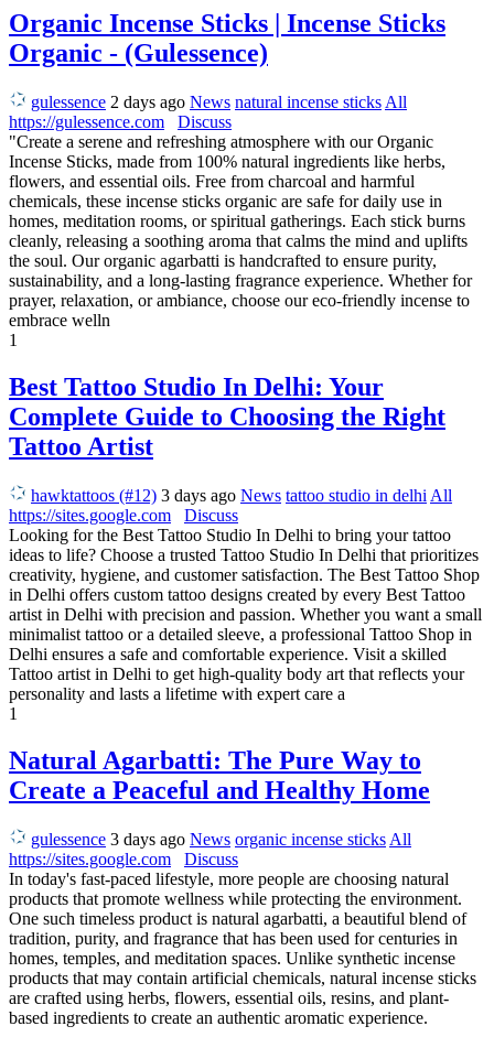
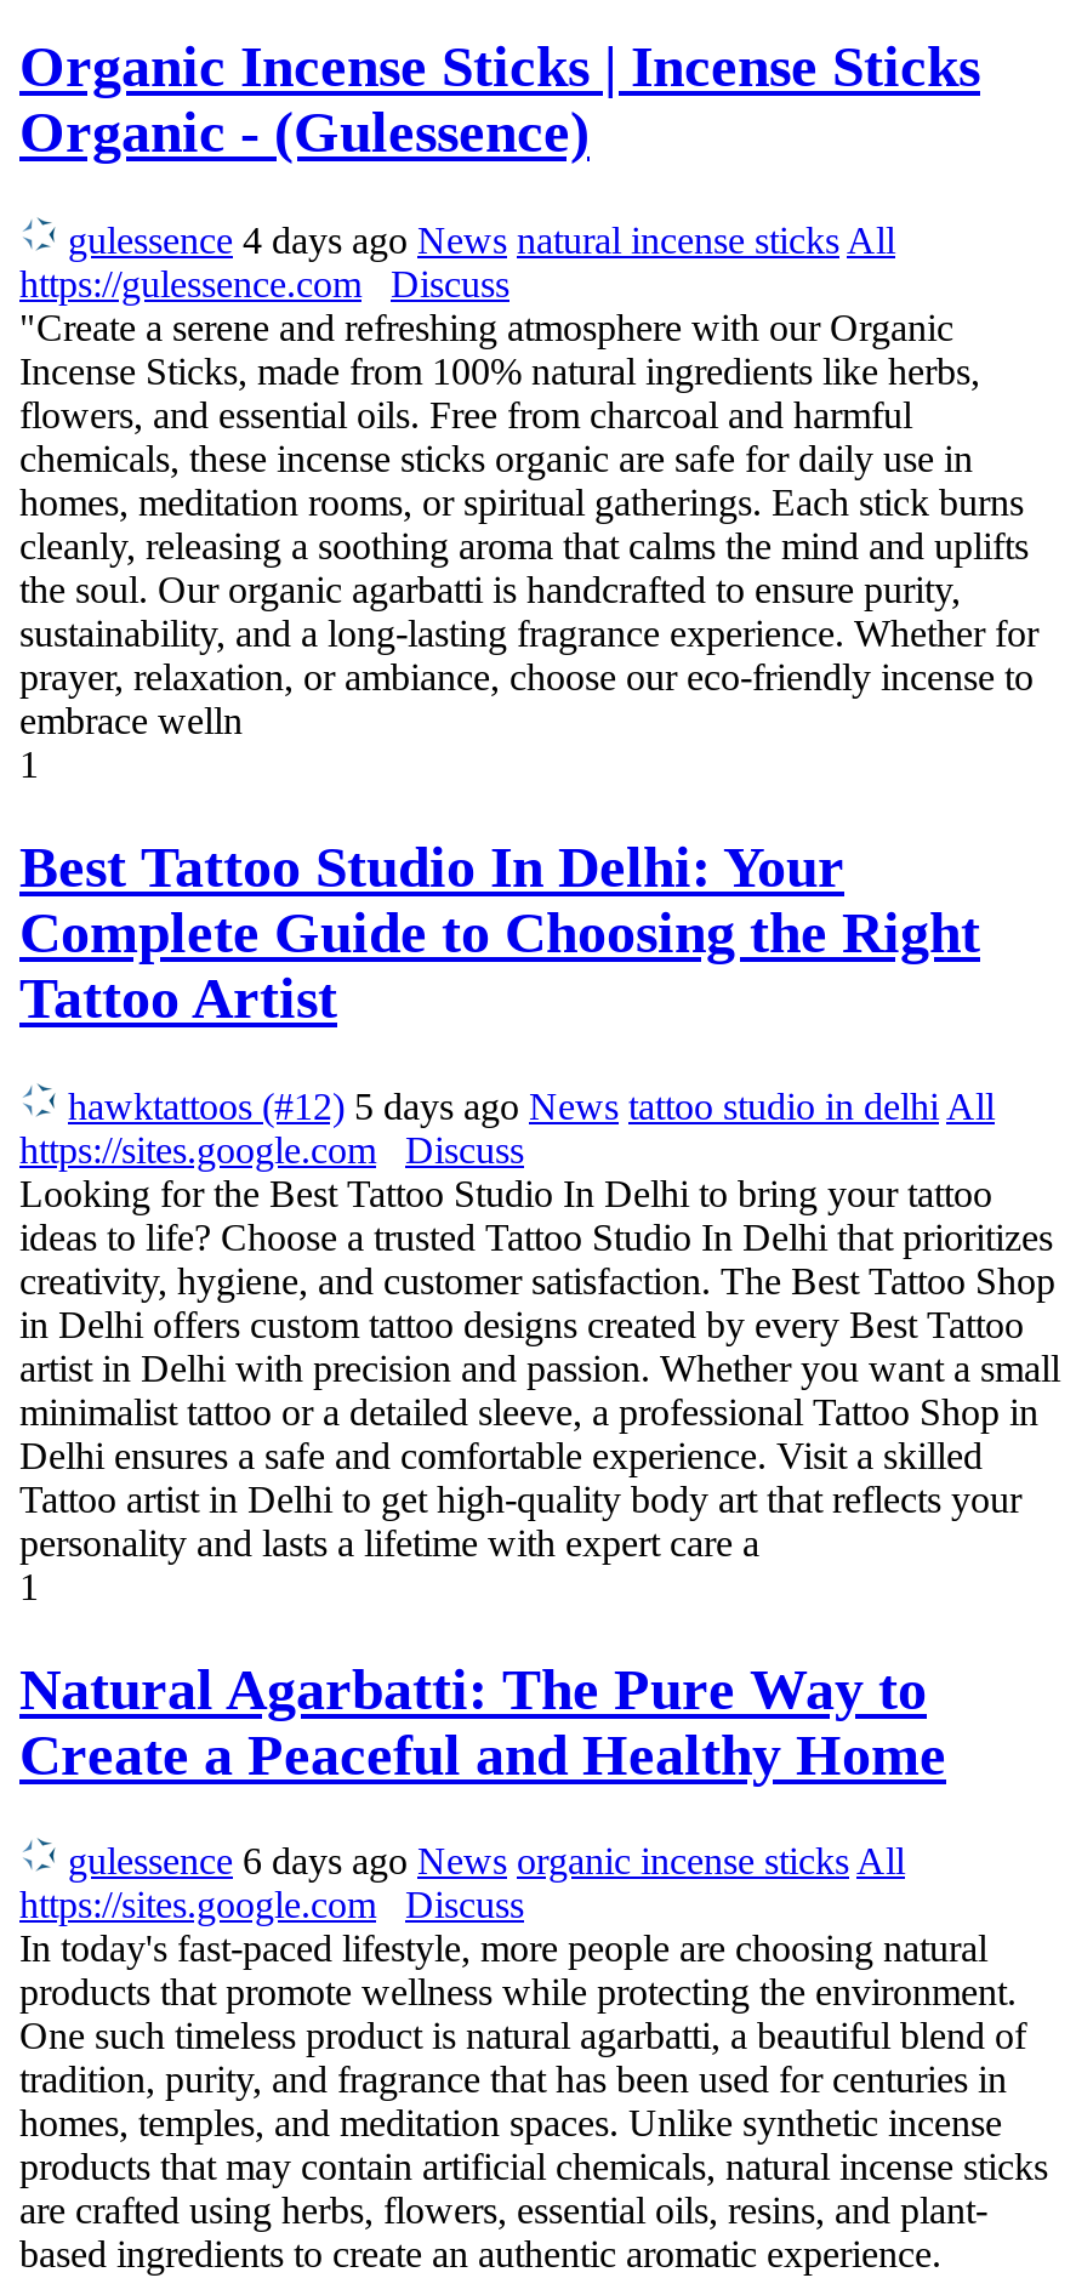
[31,93,407,112] gulessence 2 days ago News natural incense sticks All -> [68,219,895,260] gulessence 4 days ago News natural incense sticks All
[31,486,452,505] hawktattoos (#12) 3 days ago News tattoo studio in delhi All -> [68,1085,995,1126] hawktattoos (#12) 5 days ago News tattoo studio in delhi All
[31,830,411,848] gulessence 3 days ago News organic incense sticks All -> [68,1841,905,1882] gulessence 6 days ago News organic incense sticks All

